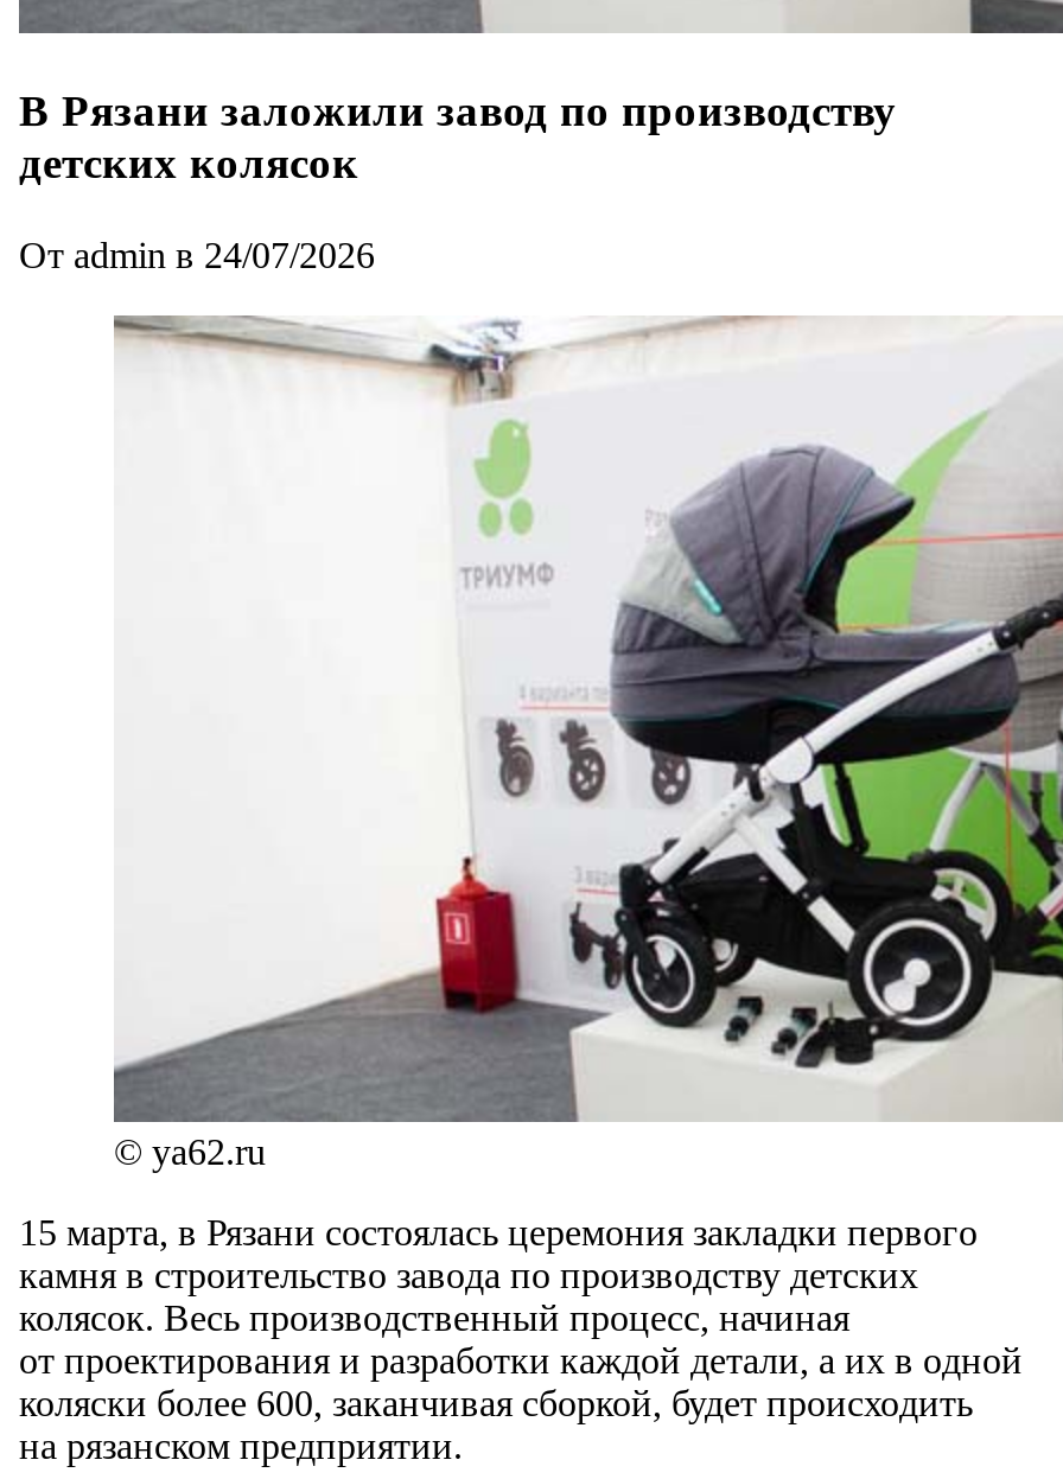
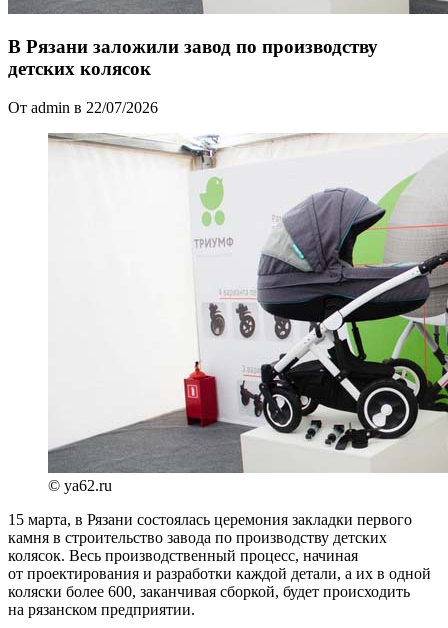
[19,235,375,275] От admin в 24/07/2026 -> [8,99,158,116] От admin в 22/07/2026

